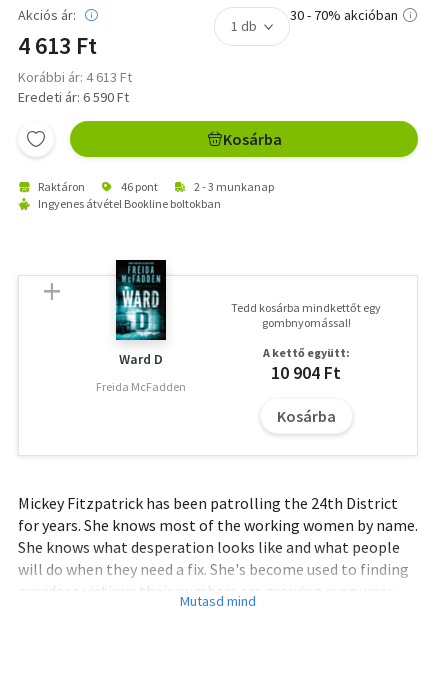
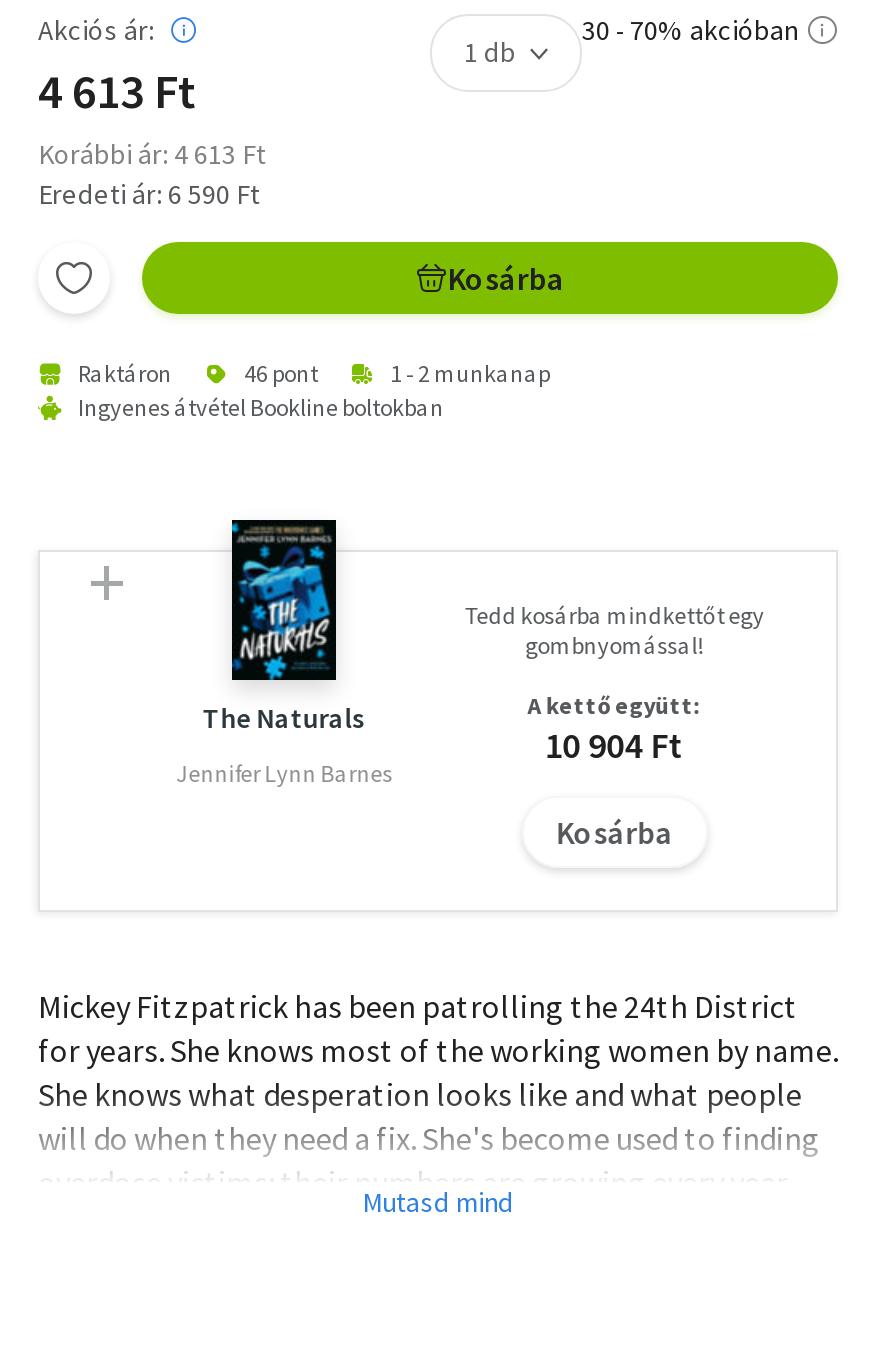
[194,179,274,194] 2 - 3 munkanap -> [390,358,550,388] 1 - 2 munkanap
[115,262,164,368] [image] | Ward D -> [202,522,366,736] [image] | The Naturals
[96,379,186,394] Freida McFadden -> [176,758,392,788] Jennifer Lynn Barnes

